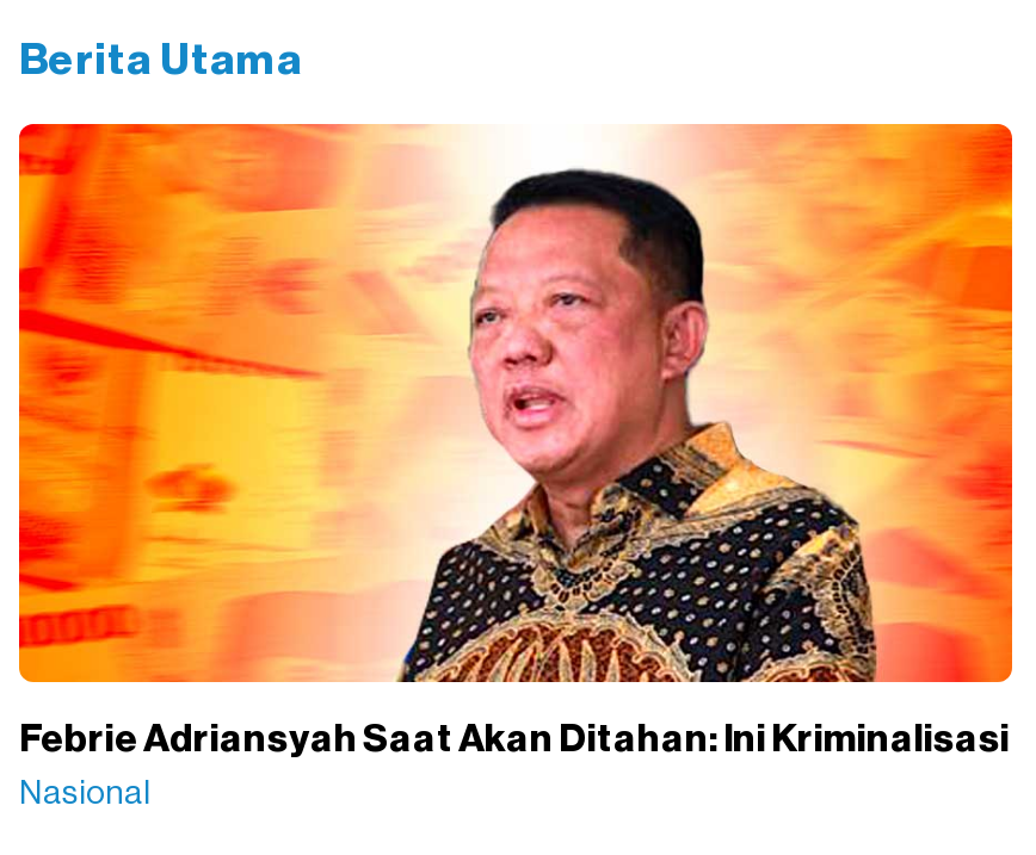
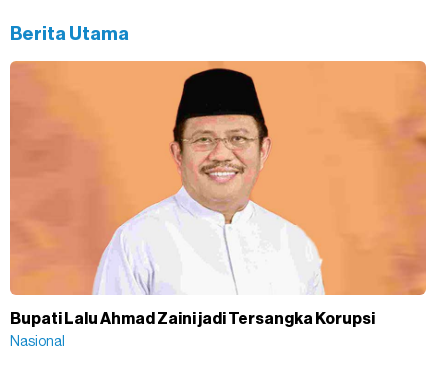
[17,122,1015,759] [image] | Febrie Adriansyah Saat Akan Ditahan: Ini Kriminalisasi -> [9,60,427,327] [image] | Bupati Lalu Ahmad Zaini jadi Tersangka Korupsi

